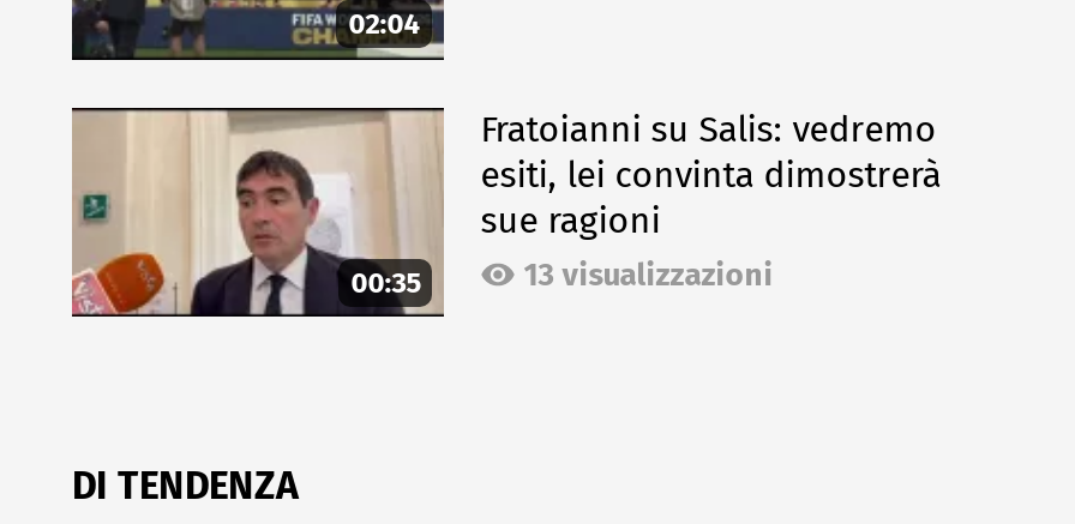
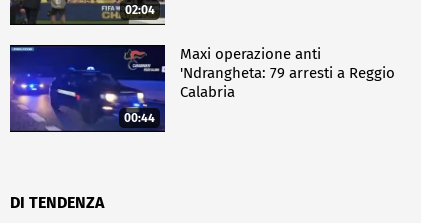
[70,108,446,317] [image] | 00:35 -> [9,45,166,132] [image] | 00:44
[480,109,941,293] Fratoianni su Salis: vedremo | esiti, lei convinta dimostrerà | sue ragioni | 13 visualizzazioni -> [180,45,395,101] Maxi operazione anti | 'Ndrangheta: 79 arresti a Reggio | Calabria

